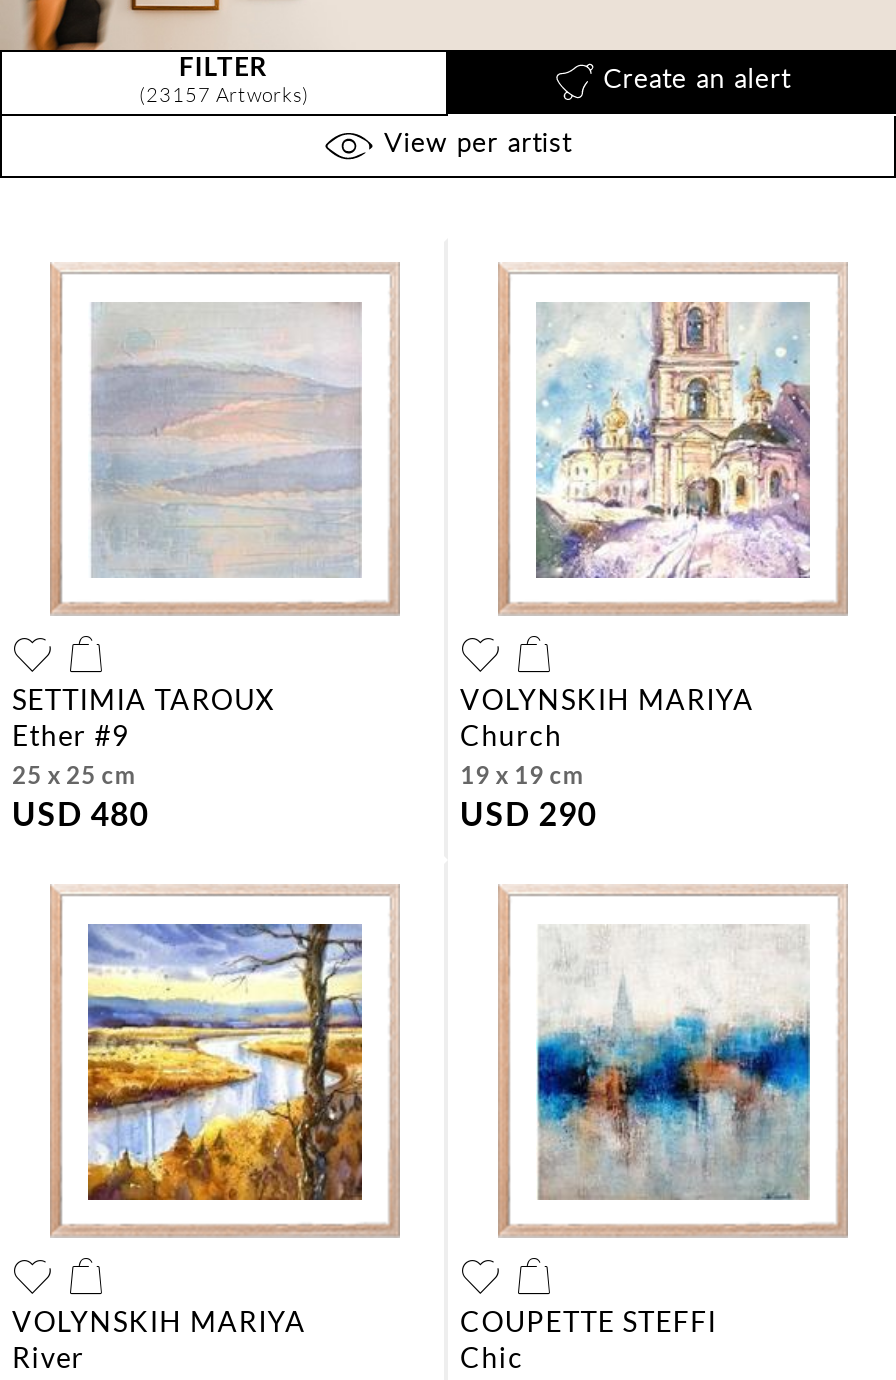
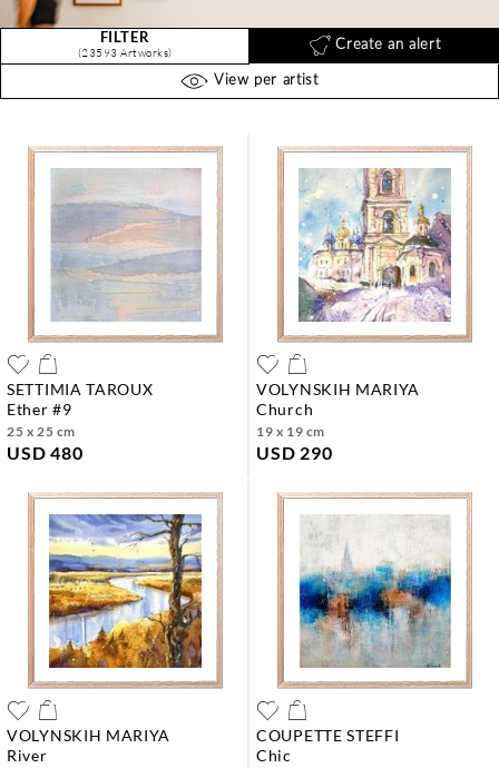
[139,82,309,108] (23157 Artworks) -> [77,46,172,60] (23593 Artworks)

